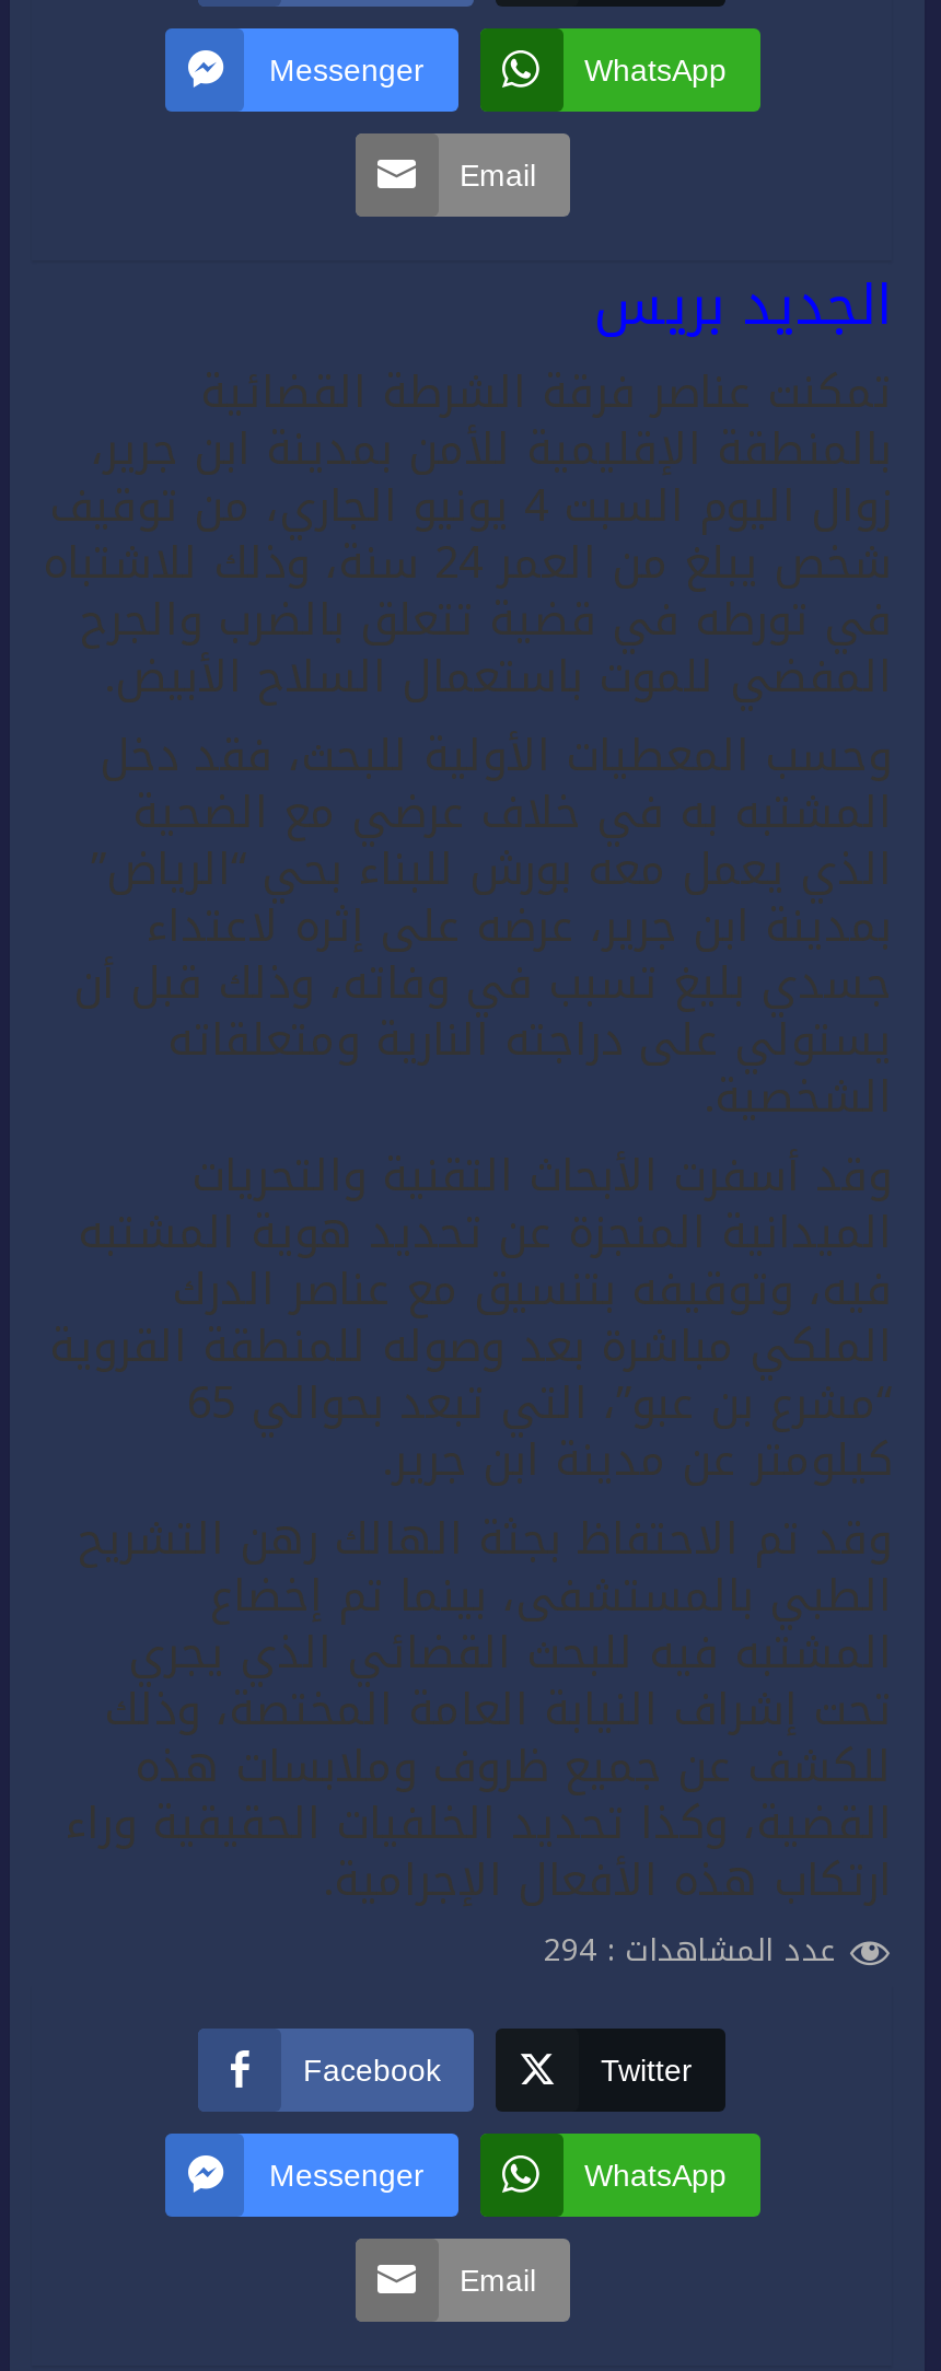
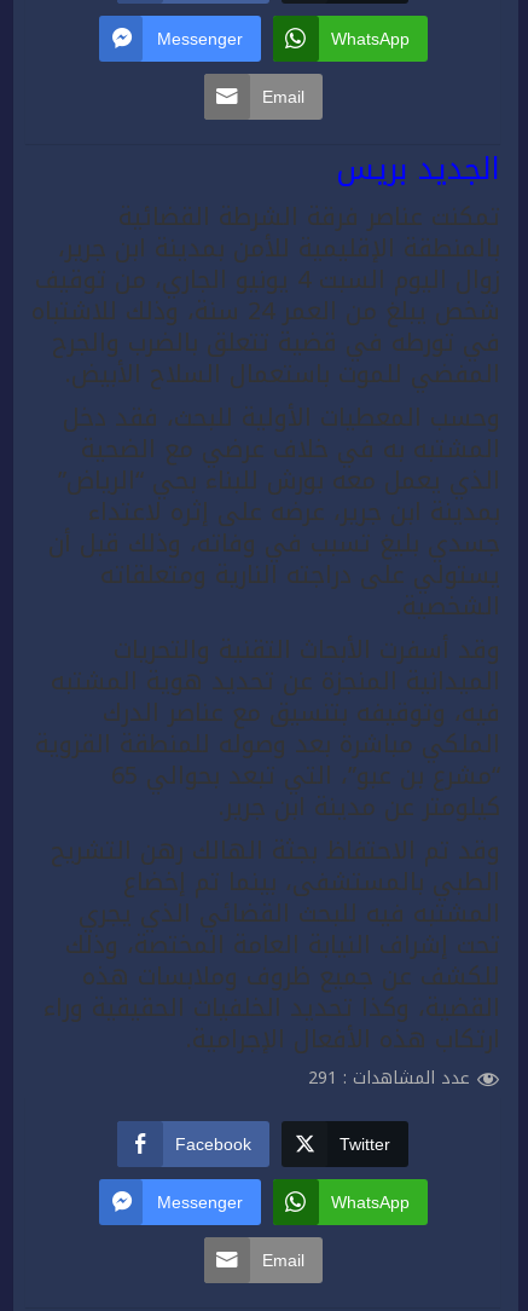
[544,1921,837,1980] عدد المشاهدات : 294 -> [308,1061,470,1094] عدد المشاهدات : 291

